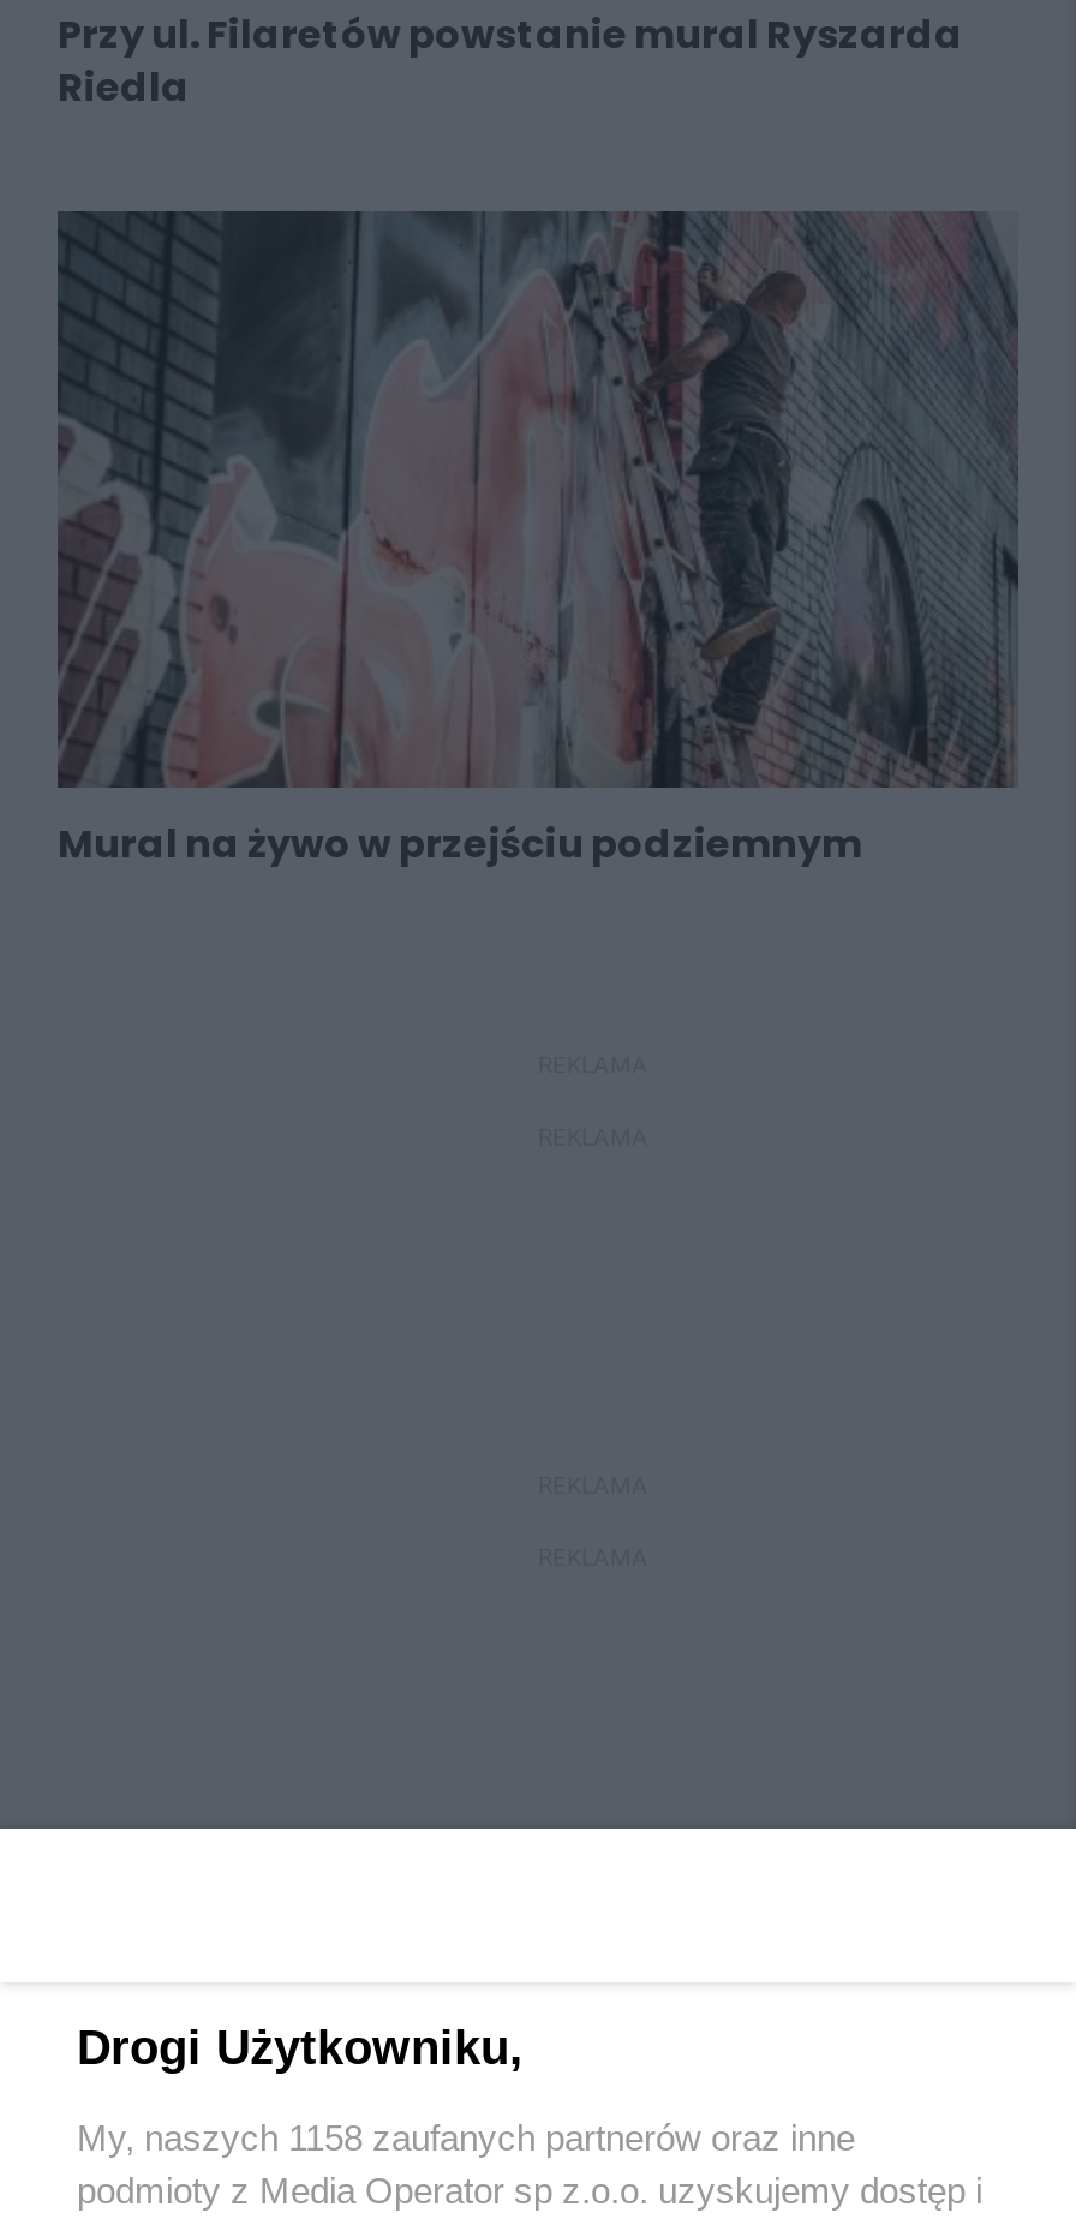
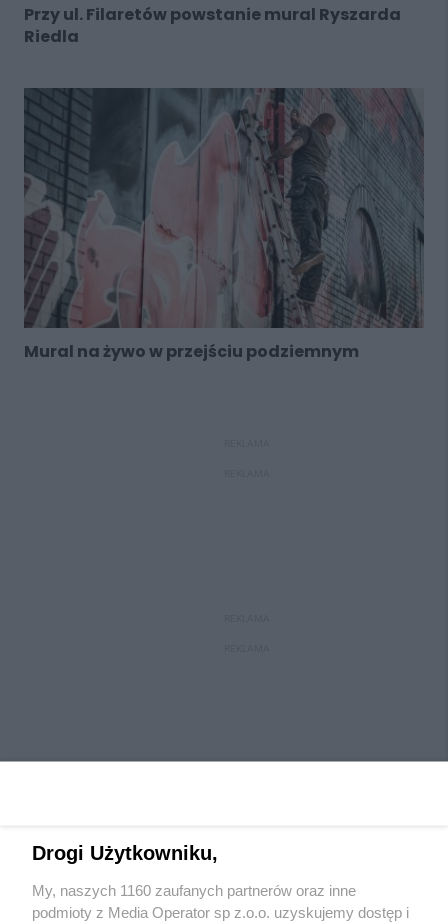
[77,2116,855,2157] My, naszych 1158 zaufanych partnerów oraz inne -> [32,881,356,898] My, naszych 1160 zaufanych partnerów oraz inne

